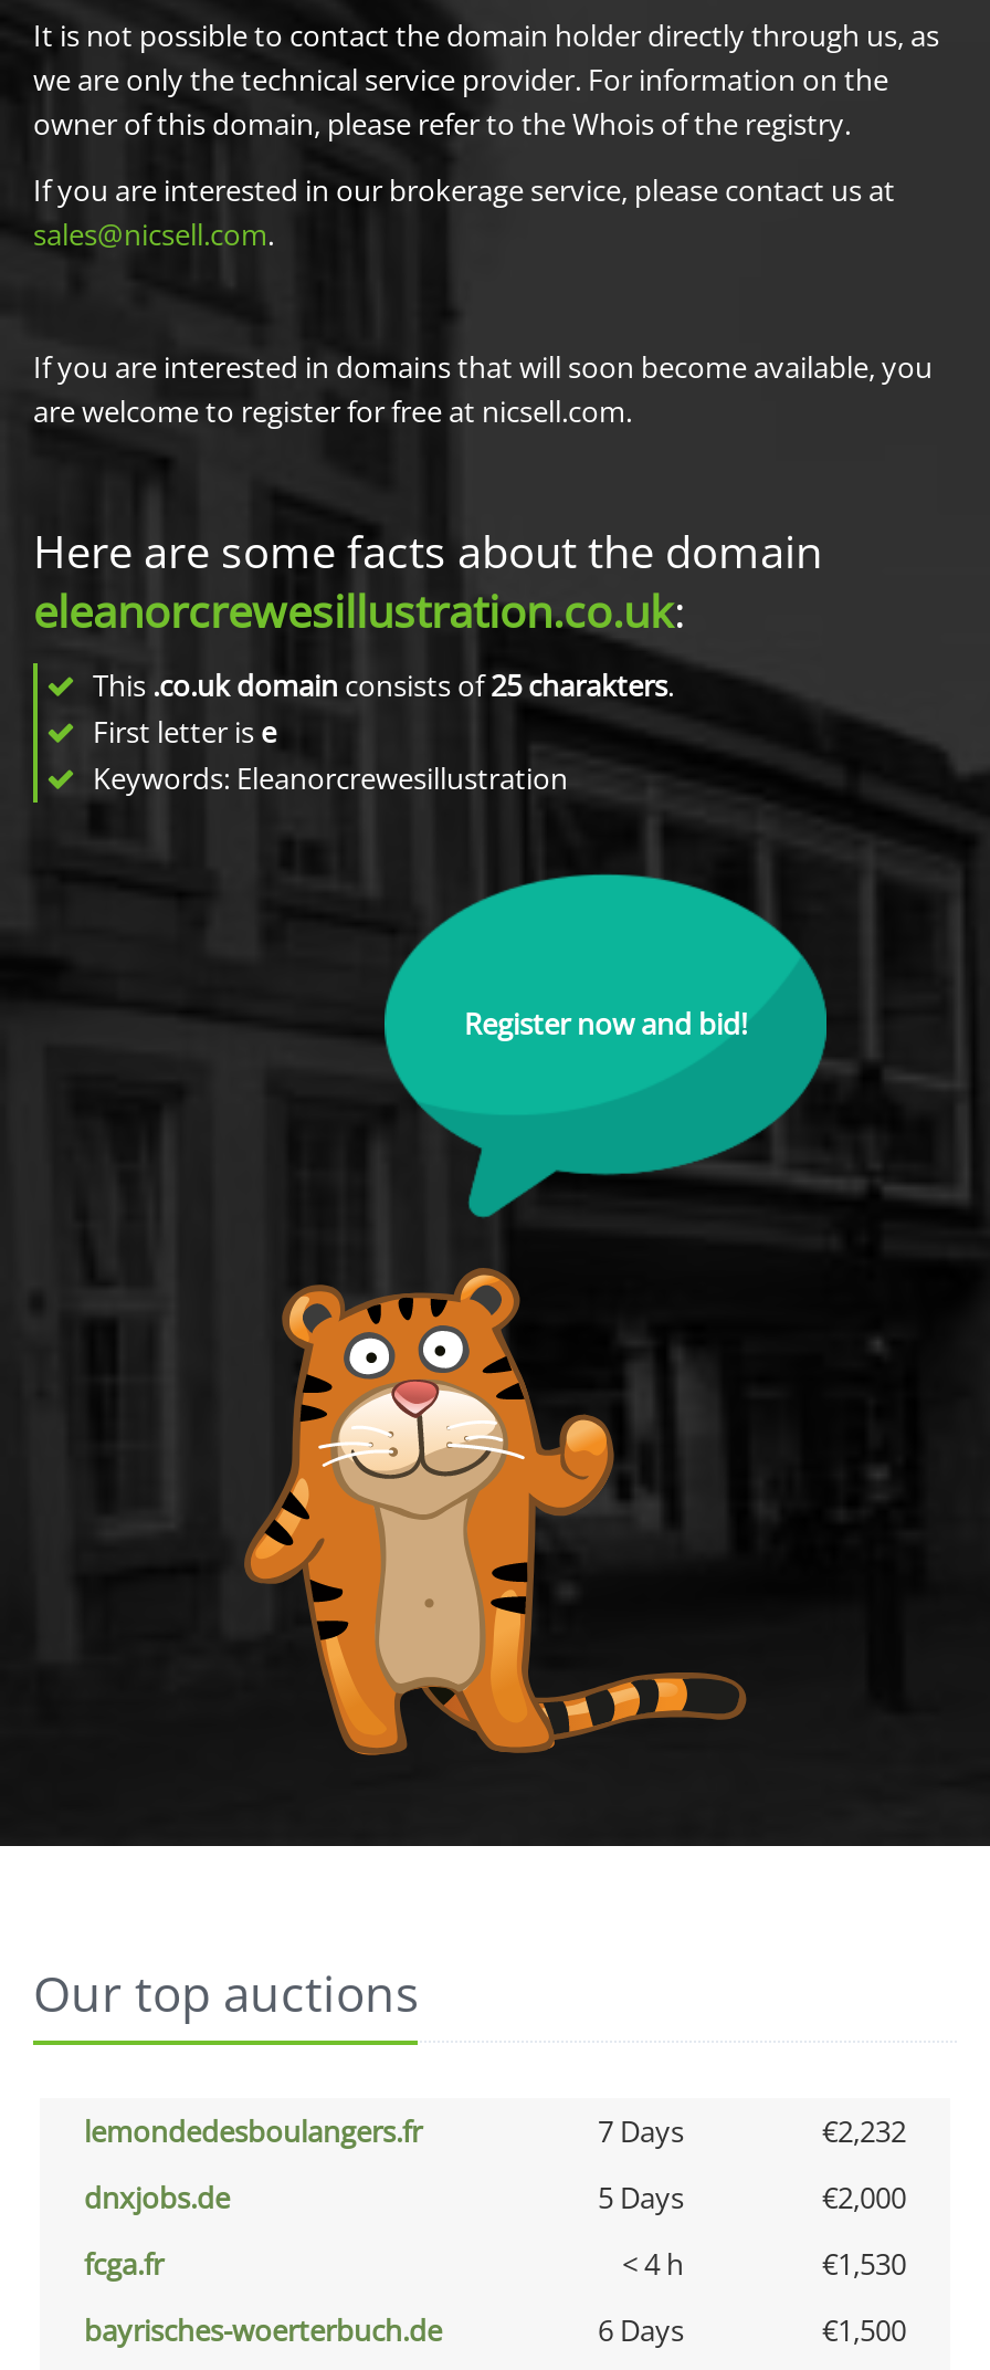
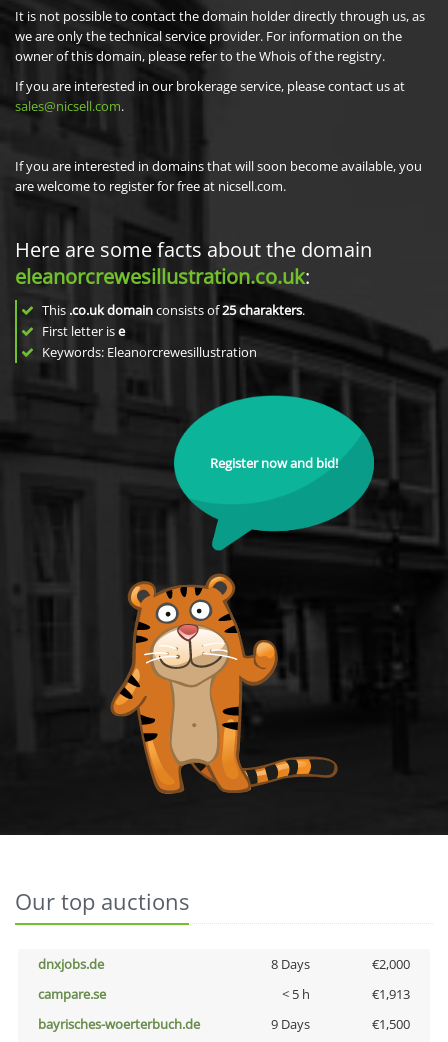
[84,2111,906,2151] lemondedesboulangers.fr | 7 Days | €2,232 -> none
[598,2178,684,2217] 5 Days -> [270,955,309,973] 8 Days
[84,2244,906,2284] fcga.fr | < 4 h | €1,530 -> [38,985,410,1003] campare.se | < 5 h | €1,913
[598,2310,684,2350] 6 Days -> [270,1015,309,1033] 9 Days

